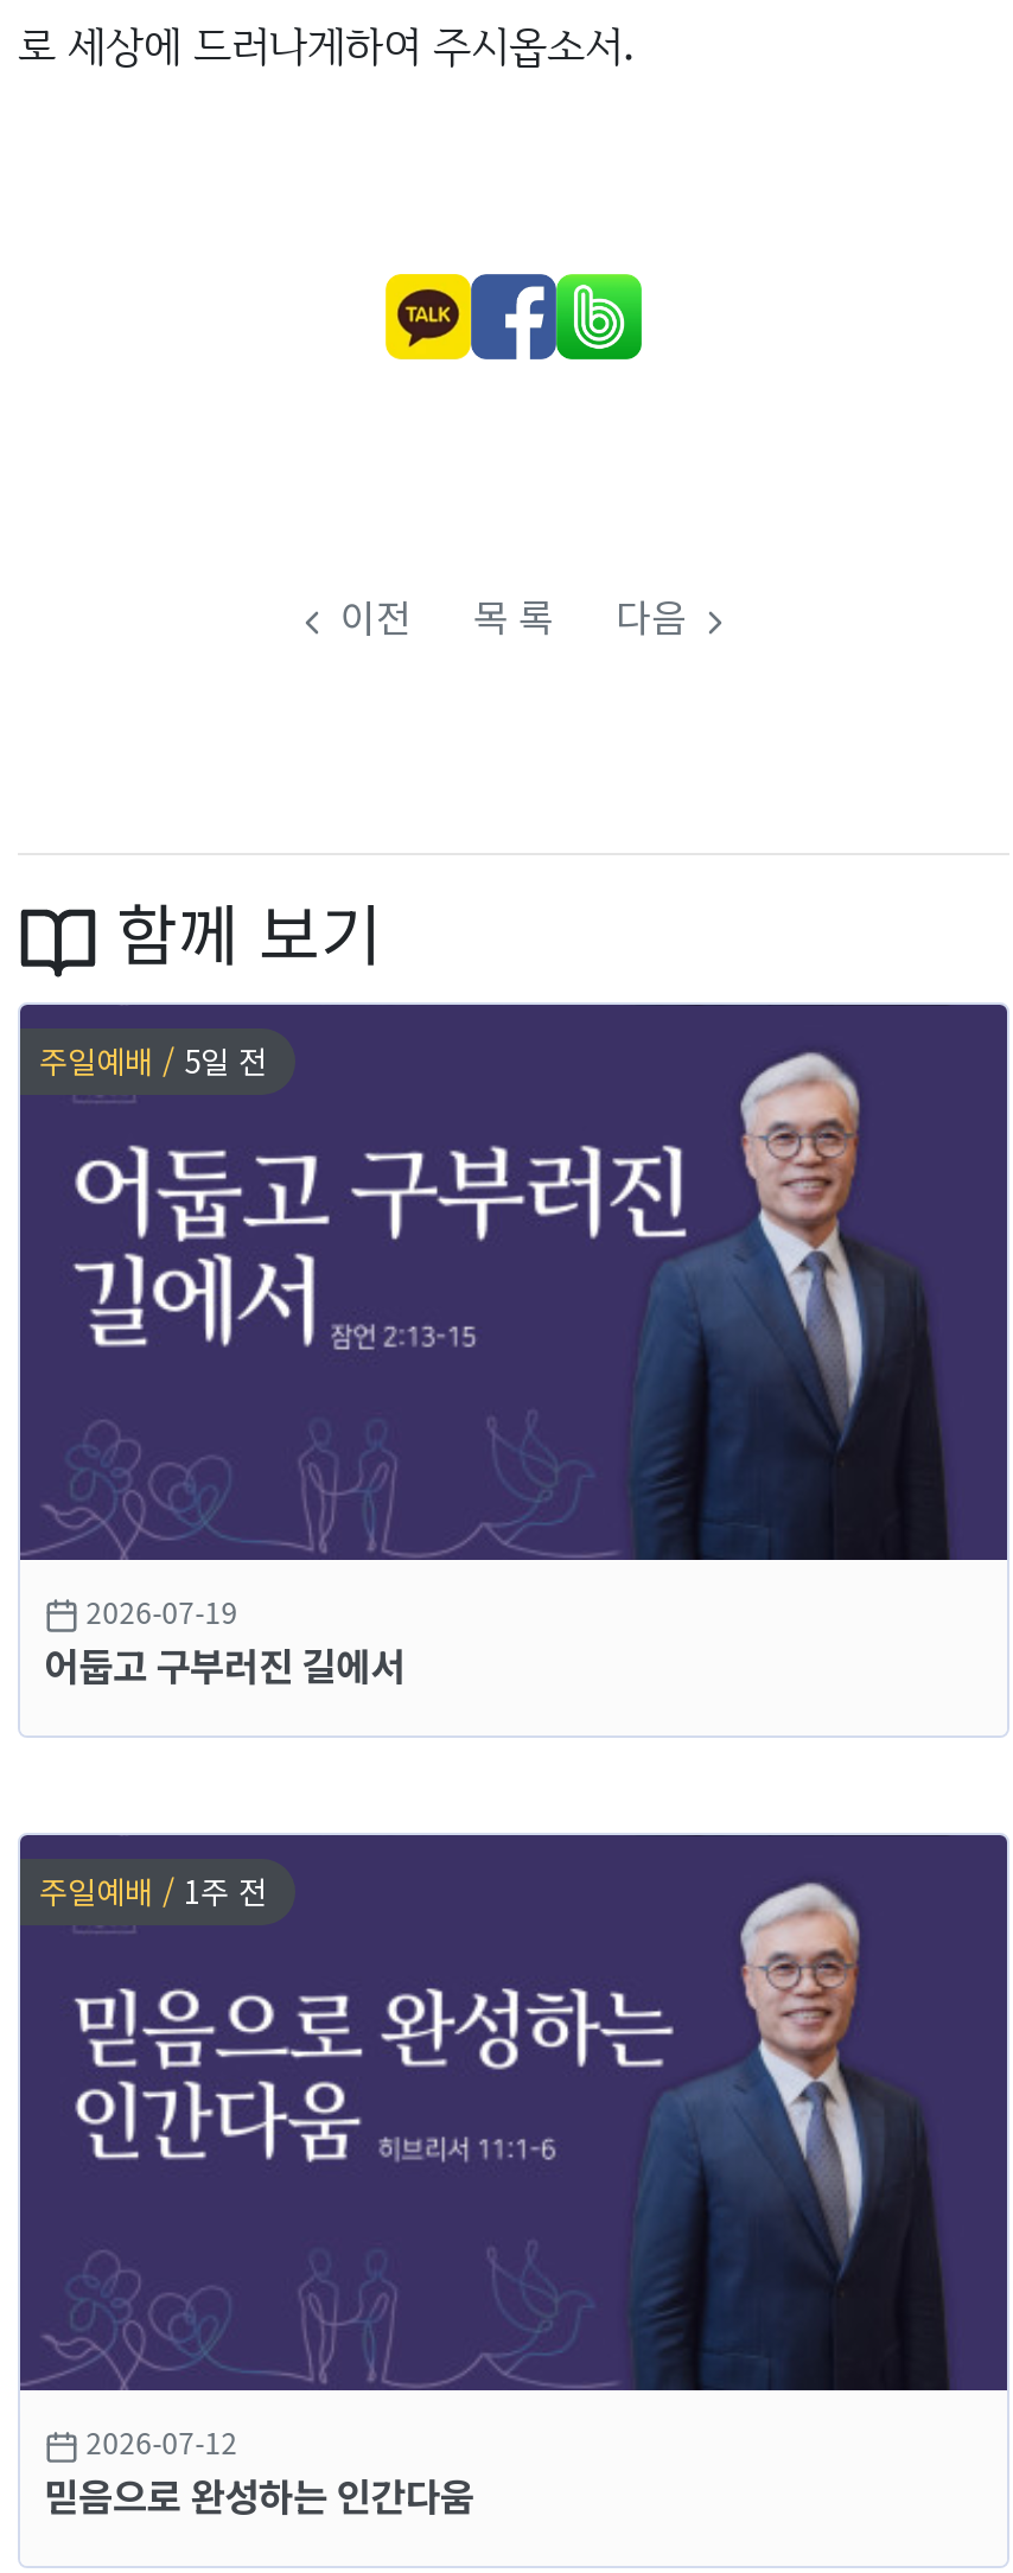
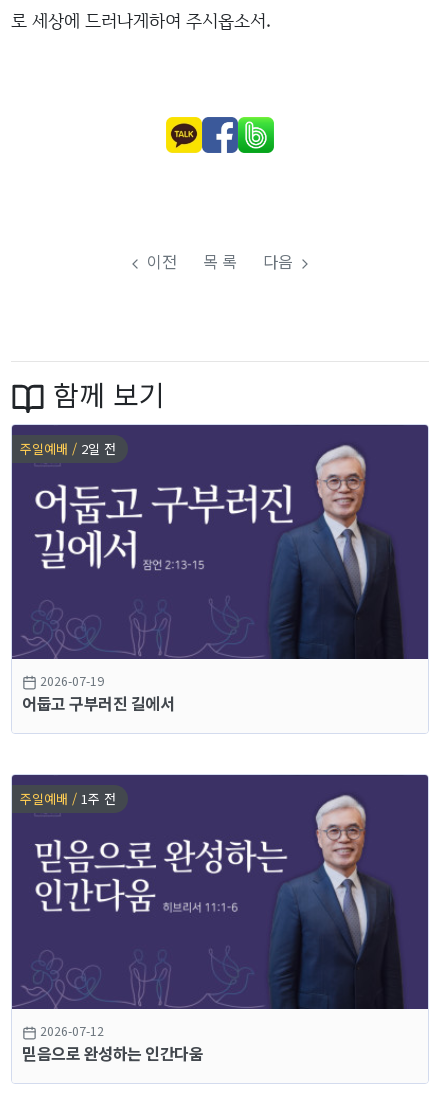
[39,1037,267,1082] 주일예배 / 5일 전 -> [20,439,116,458] 주일예배 / 2일 전

